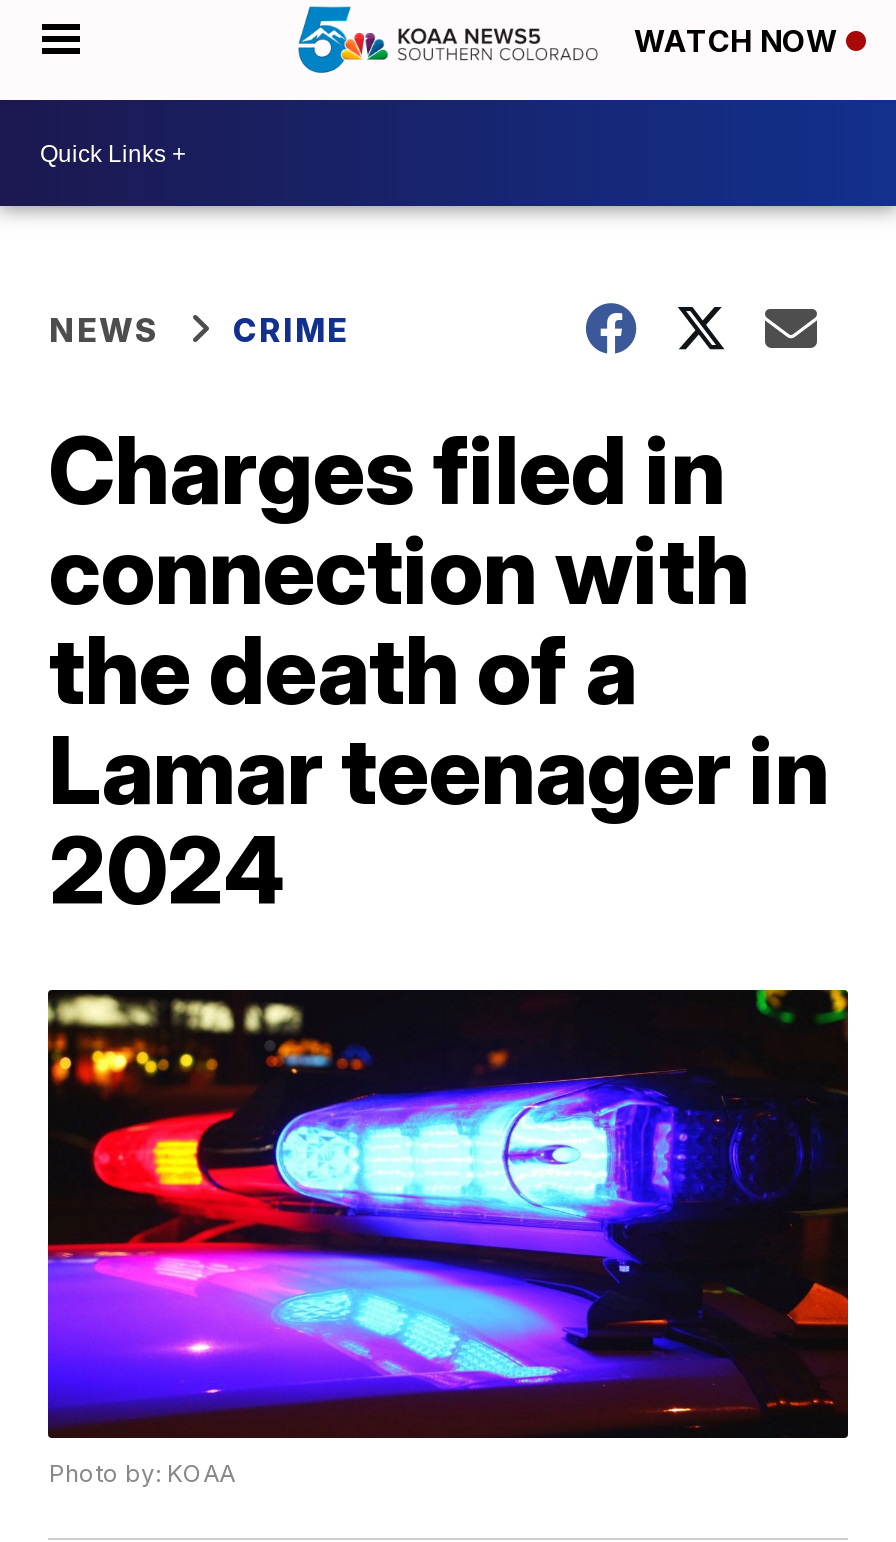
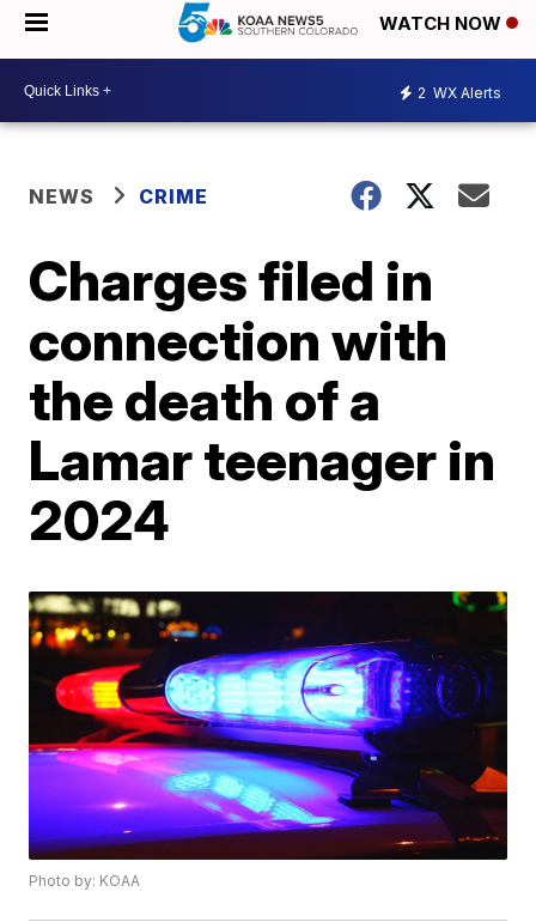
none -> [418,83,501,101] 2 WX Alerts

